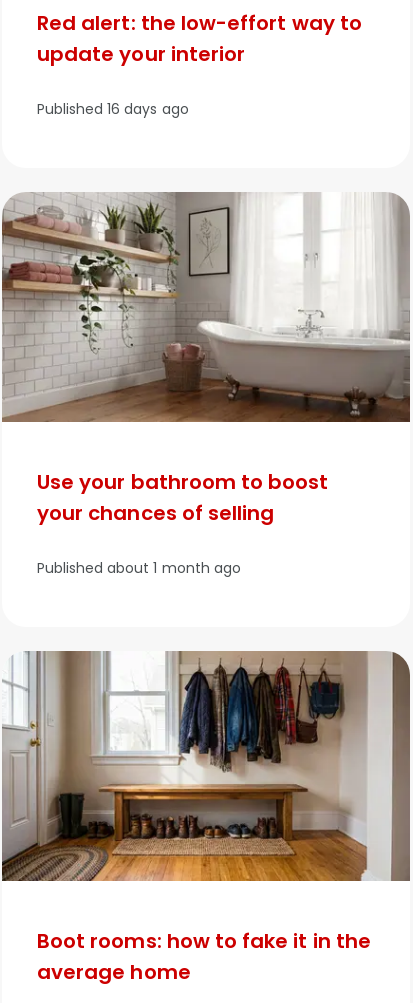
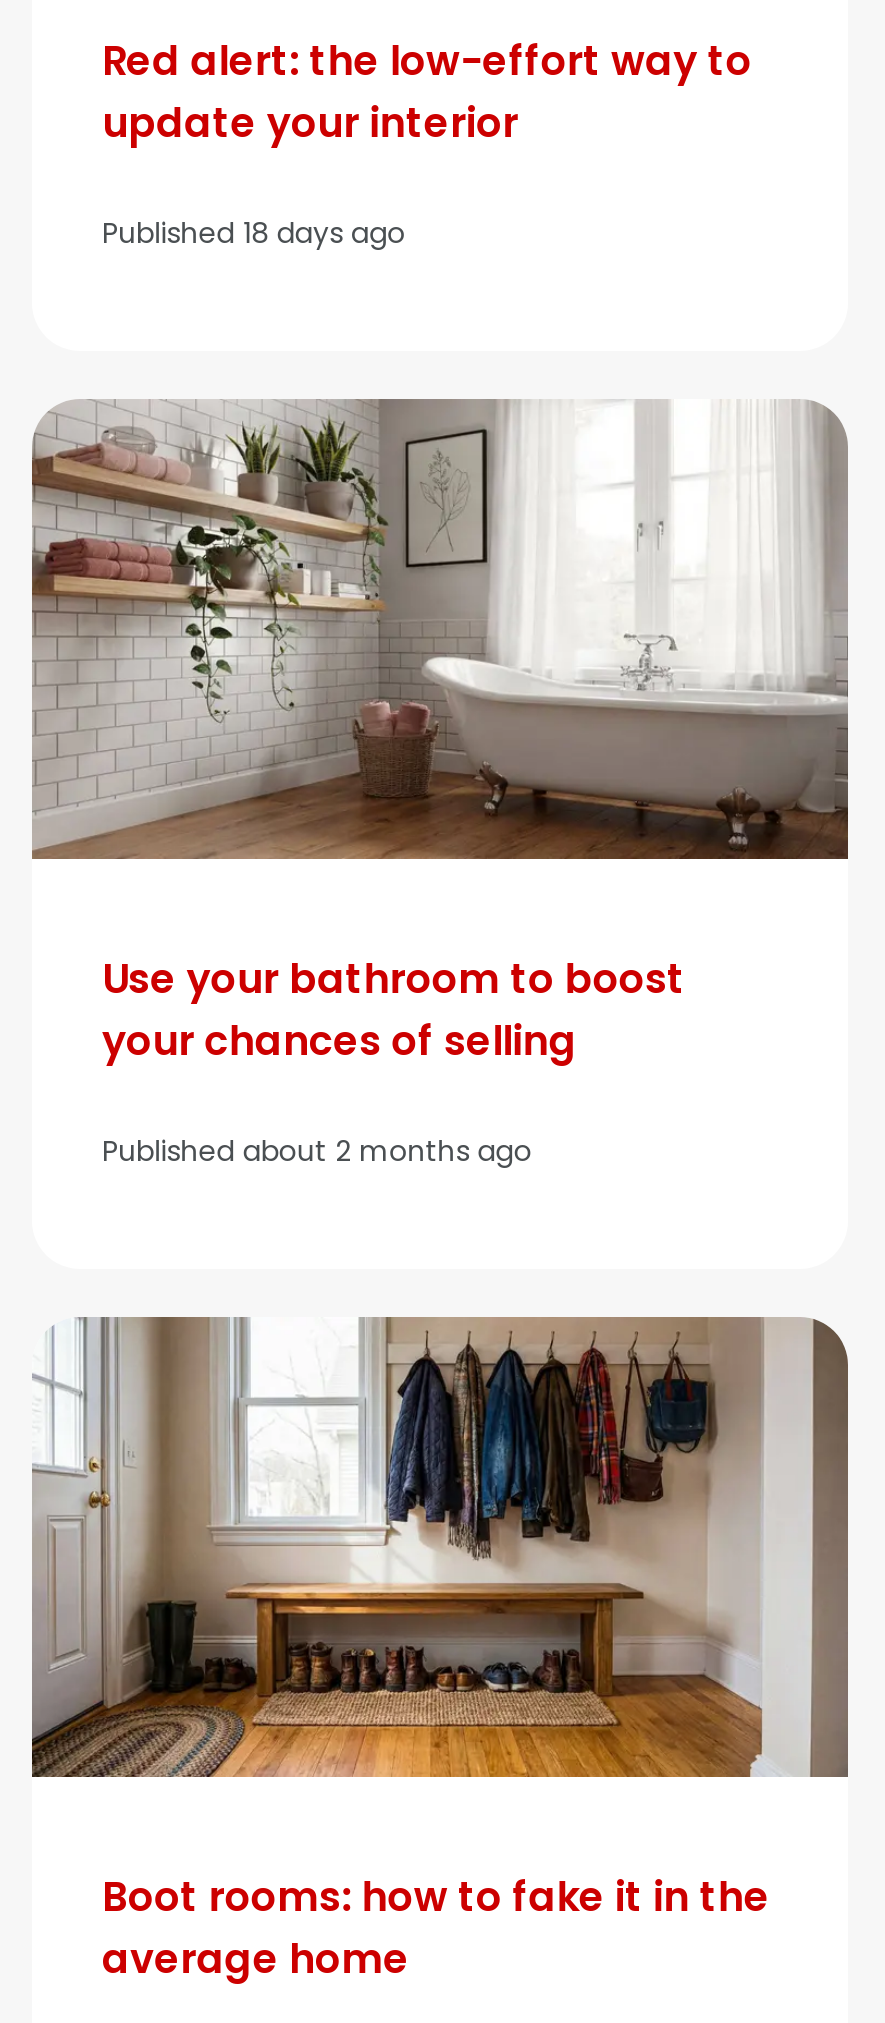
[37,99,189,119] Published 16 days ago -> [102,212,405,252] Published 18 days ago
[37,558,241,578] Published about 1 month ago -> [102,1130,532,1170] Published about 2 months ago

